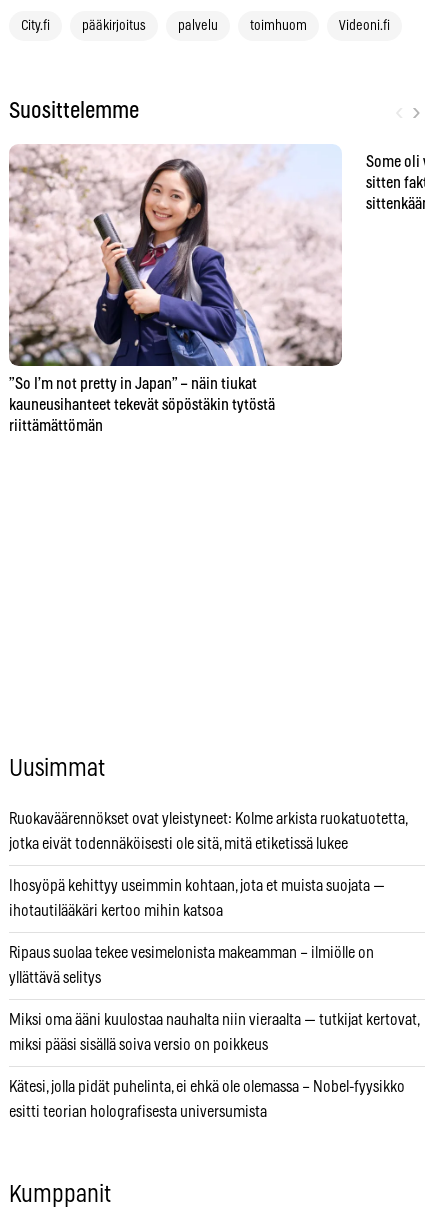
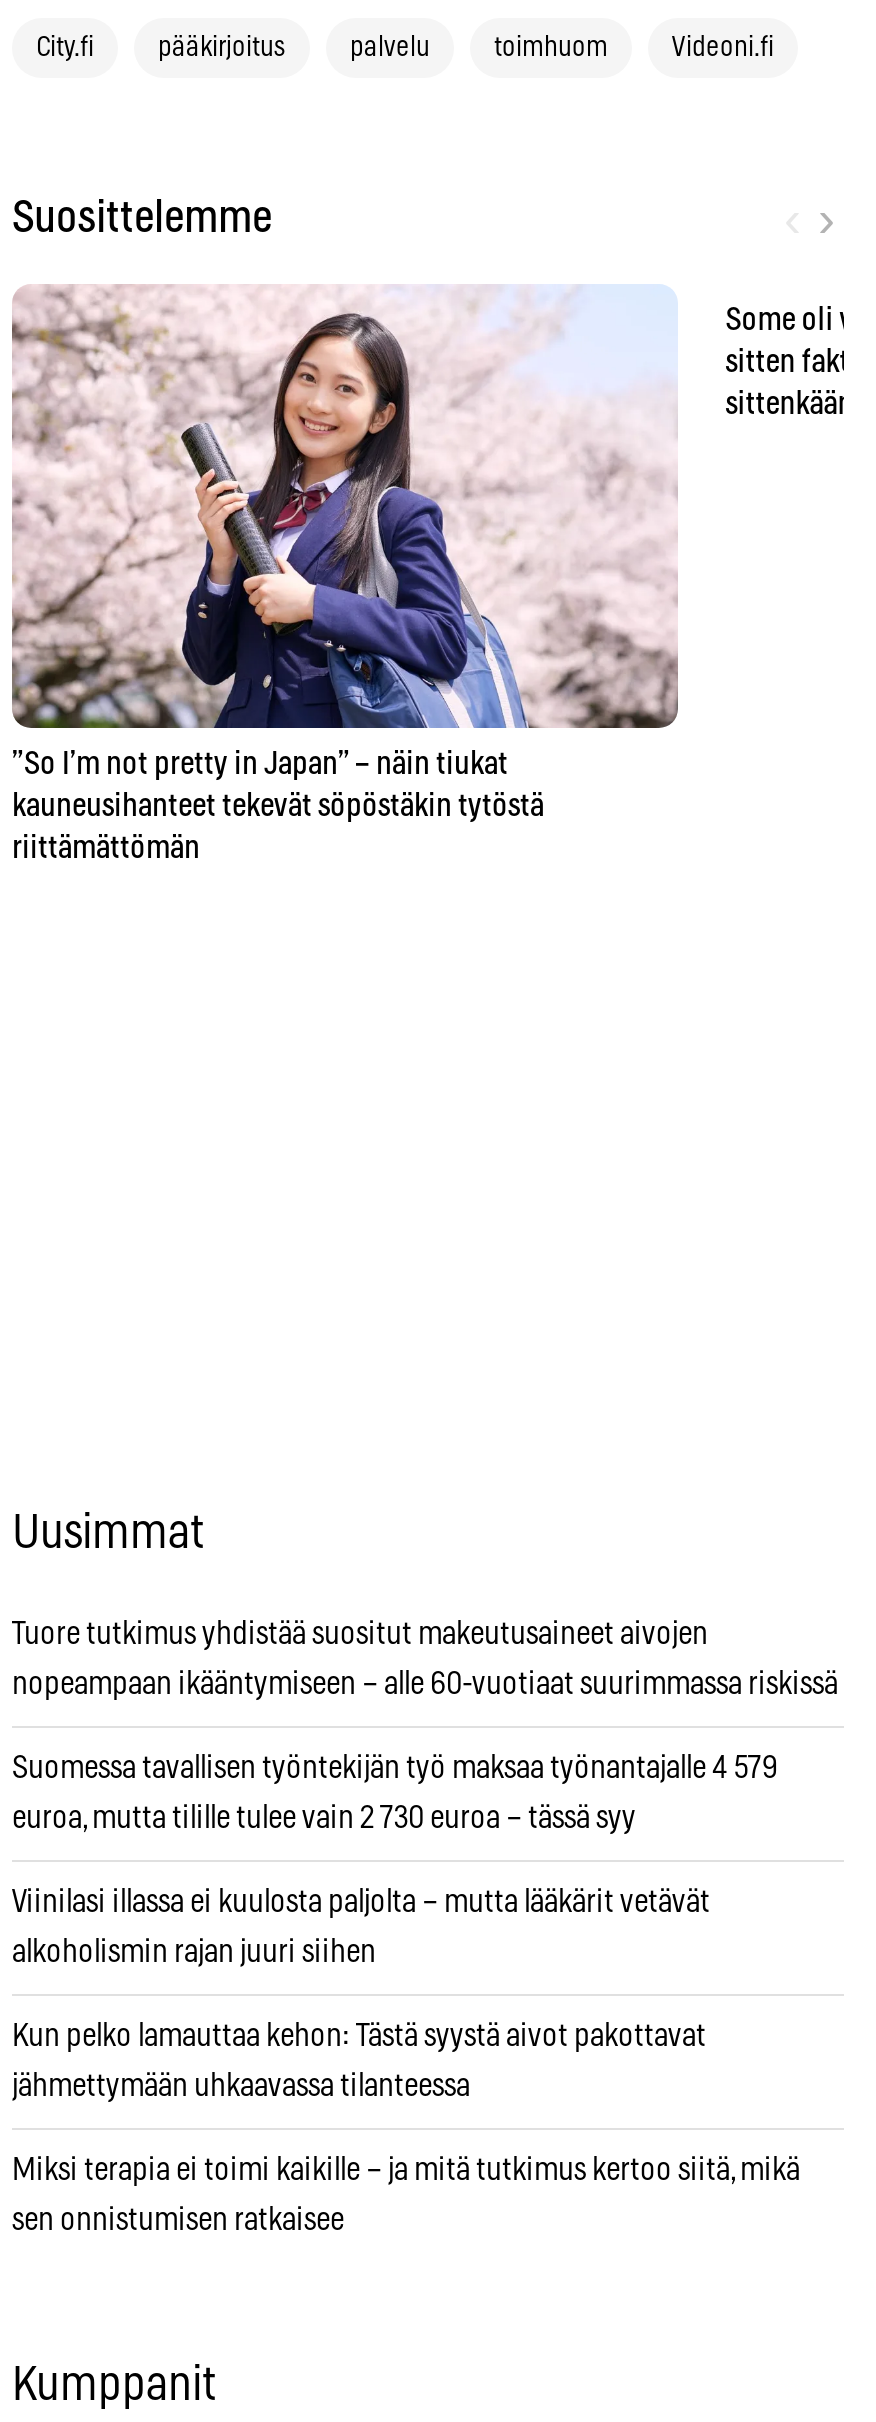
[9,811,407,827] Ruokaväärennökset ovat yleistyneet: Kolme arkista ruokatuotetta, -> [12,1618,708,1650] Tuore tutkimus yhdistää suositut makeutusaineet aivojen
[9,836,348,852] jotka eivät todennäköisesti ole sitä, mitä etiketissä lukee -> [12,1668,838,1700] nopeampaan ikääntymiseen – alle 60-vuotiaat suurimmassa riskissä
[9,878,385,894] Ihosyöpä kehittyy useimmin kohtaan, jota et muista suojata — -> [12,1752,778,1784] Suomessa tavallisen työntekijän työ maksaa työnantajalle 4 579
[9,903,223,919] ihotautilääkäri kertoo mihin katsoa -> [12,1802,636,1834] euroa, mutta tilille tulee vain 2 730 euroa – tässä syy
[9,945,374,961] Ripaus suolaa tekee vesimelonista makeamman – ilmiölle on -> [12,1886,710,1918] Viinilasi illassa ei kuulosta paljolta – mutta lääkärit vetävät
[9,970,101,986] yllättävä selitys -> [12,1936,376,1968] alkoholismin rajan juuri siihen
[9,1012,419,1028] Miksi oma ääni kuulostaa nauhalta niin vieraalta — tutkijat kertovat, -> [12,2020,706,2052] Kun pelko lamauttaa kehon: Tästä syystä aivot pakottavat
[9,1037,268,1053] miksi pääsi sisällä soiva versio on poikkeus -> [12,2070,470,2102] jähmettymään uhkaavassa tilanteessa
[9,1079,405,1095] Kätesi, jolla pidät puhelinta, ei ehkä ole olemassa – Nobel-fyysikko -> [12,2154,800,2186] Miksi terapia ei toimi kaikille – ja mitä tutkimus kertoo siitä, mikä
[9,1104,267,1120] esitti teorian holografisesta universumista -> [12,2204,344,2236] sen onnistumisen ratkaisee

